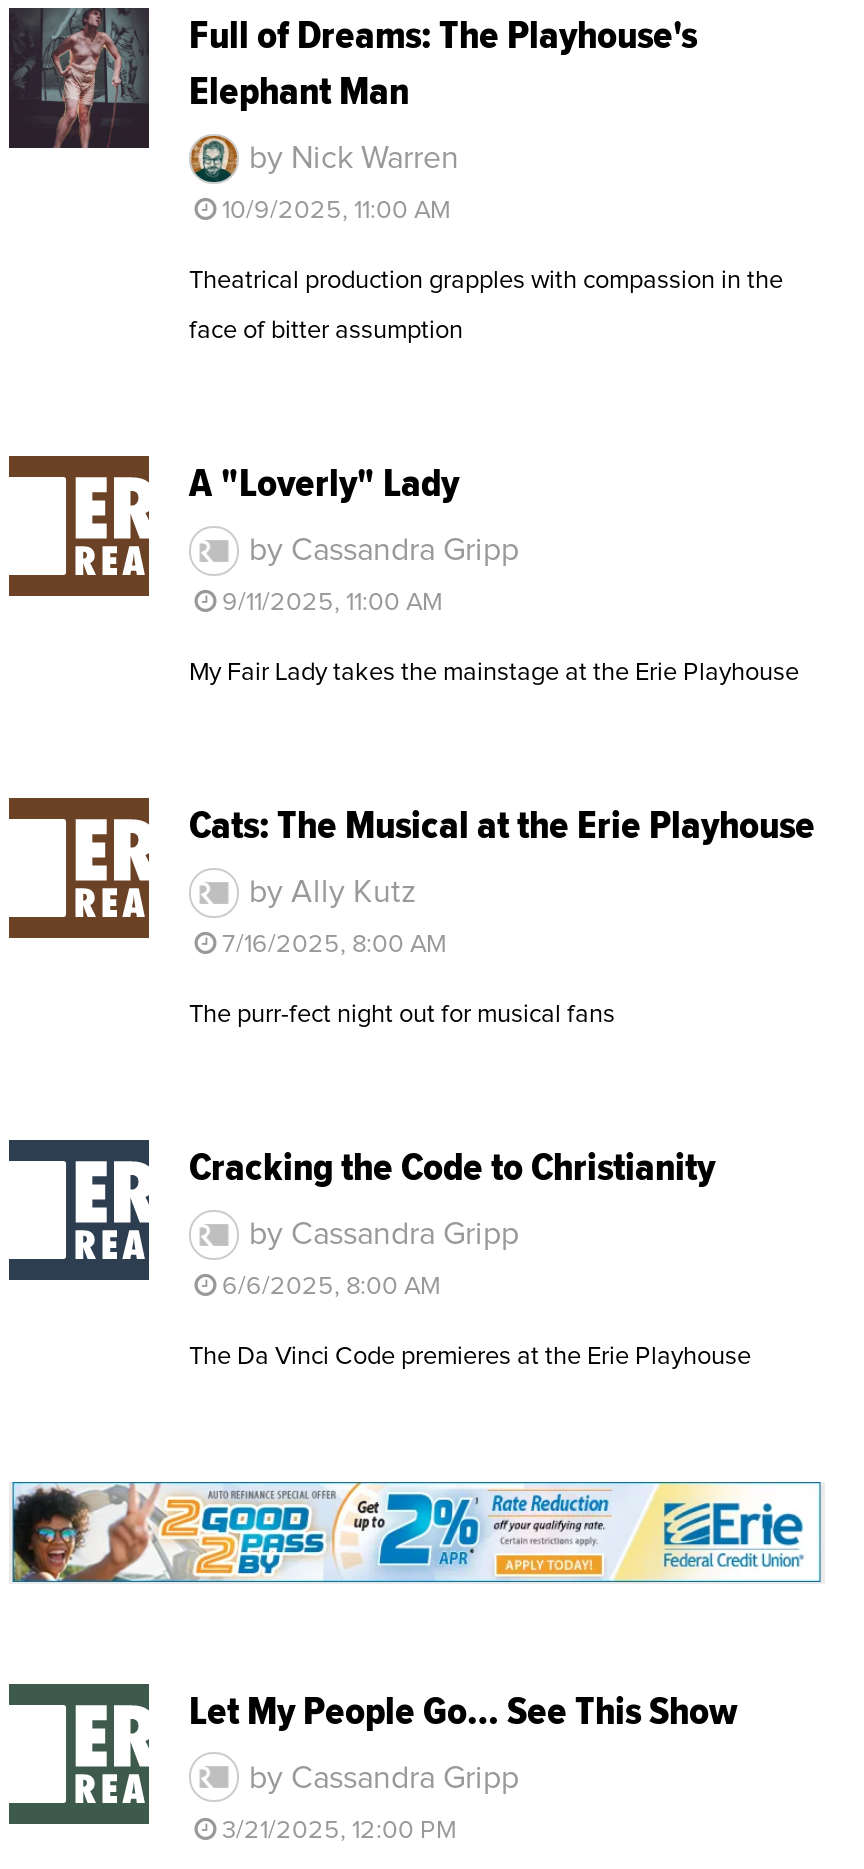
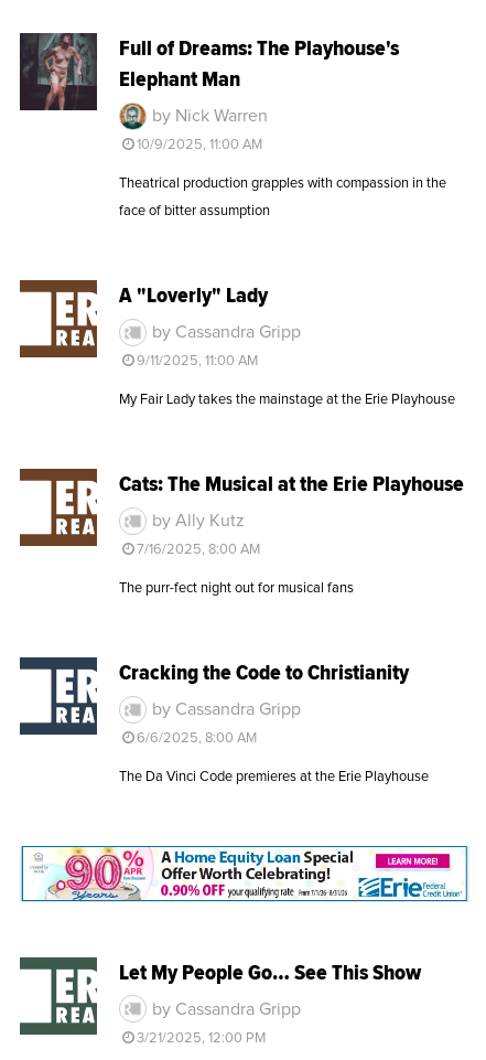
[11,1482,817,1582] [image] -> [21,846,467,901] [image]

